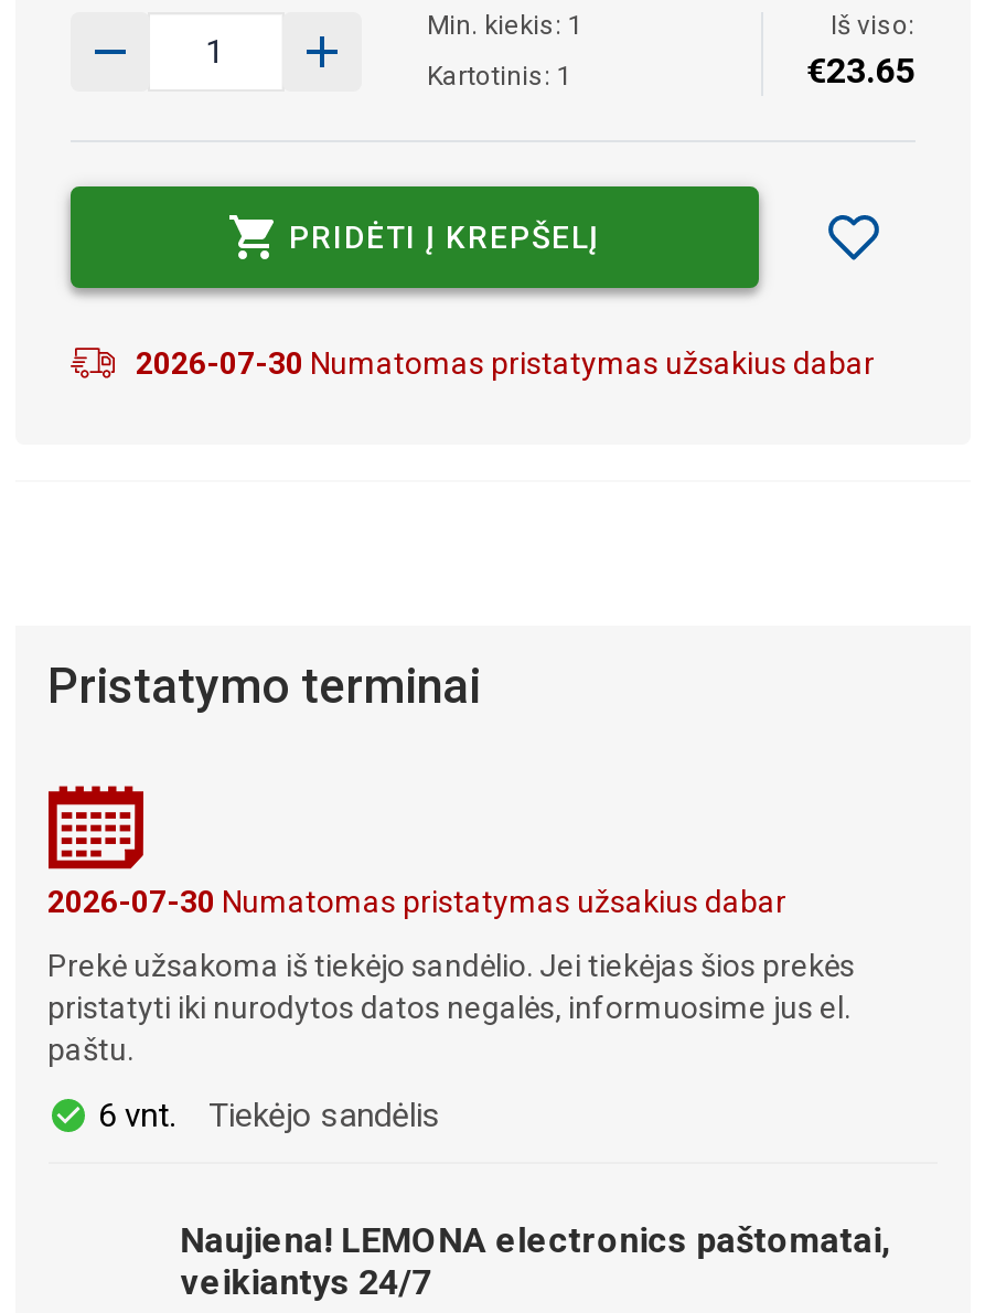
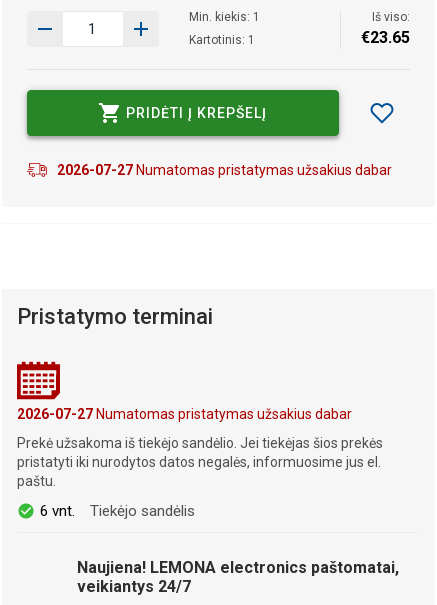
[136,346,875,381] 2026-07-30 Numatomas pristatymas užsakius dabar -> [56,162,391,178] 2026-07-27 Numatomas pristatymas užsakius dabar
[47,883,786,918] 2026-07-30 Numatomas pristatymas užsakius dabar -> [16,405,351,421] 2026-07-27 Numatomas pristatymas užsakius dabar

